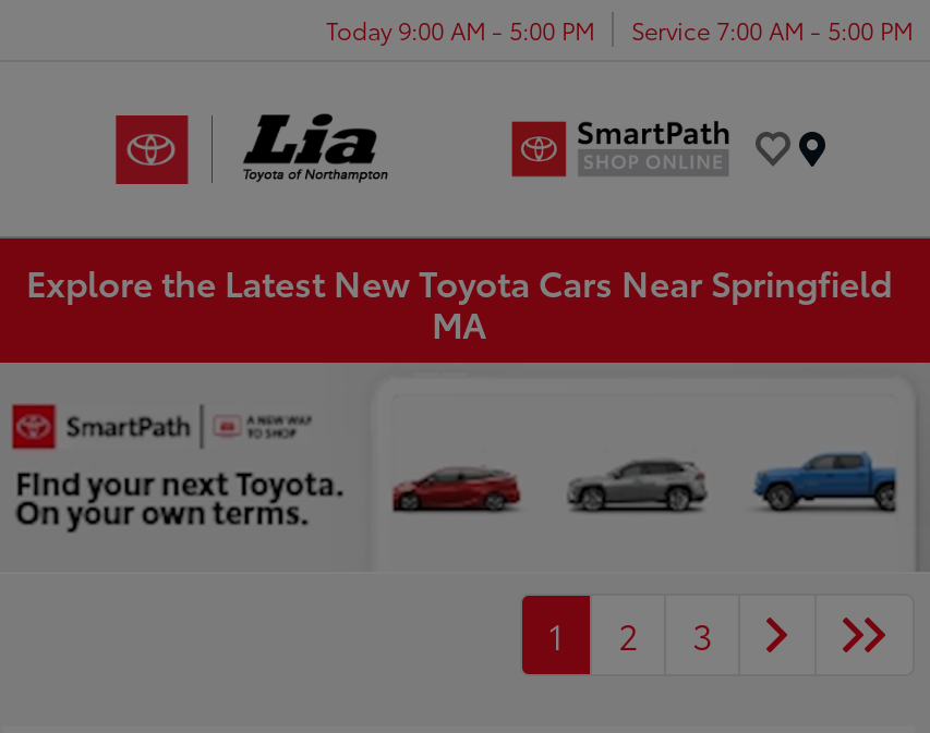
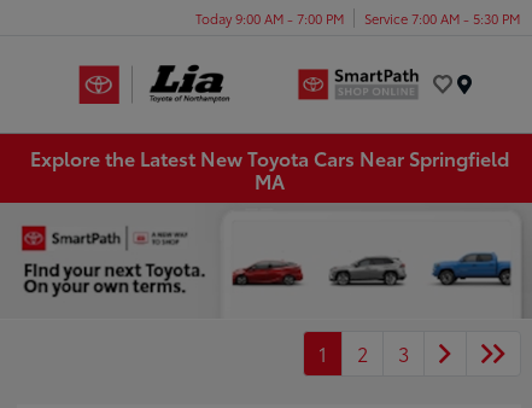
[326,11,594,46] Today 9:00 AM - 5:00 PM -> [195,8,344,27] Today 9:00 AM - 7:00 PM
[631,11,913,46] Service 7:00 AM - 5:00 PM -> [364,8,520,27] Service 7:00 AM - 5:30 PM

